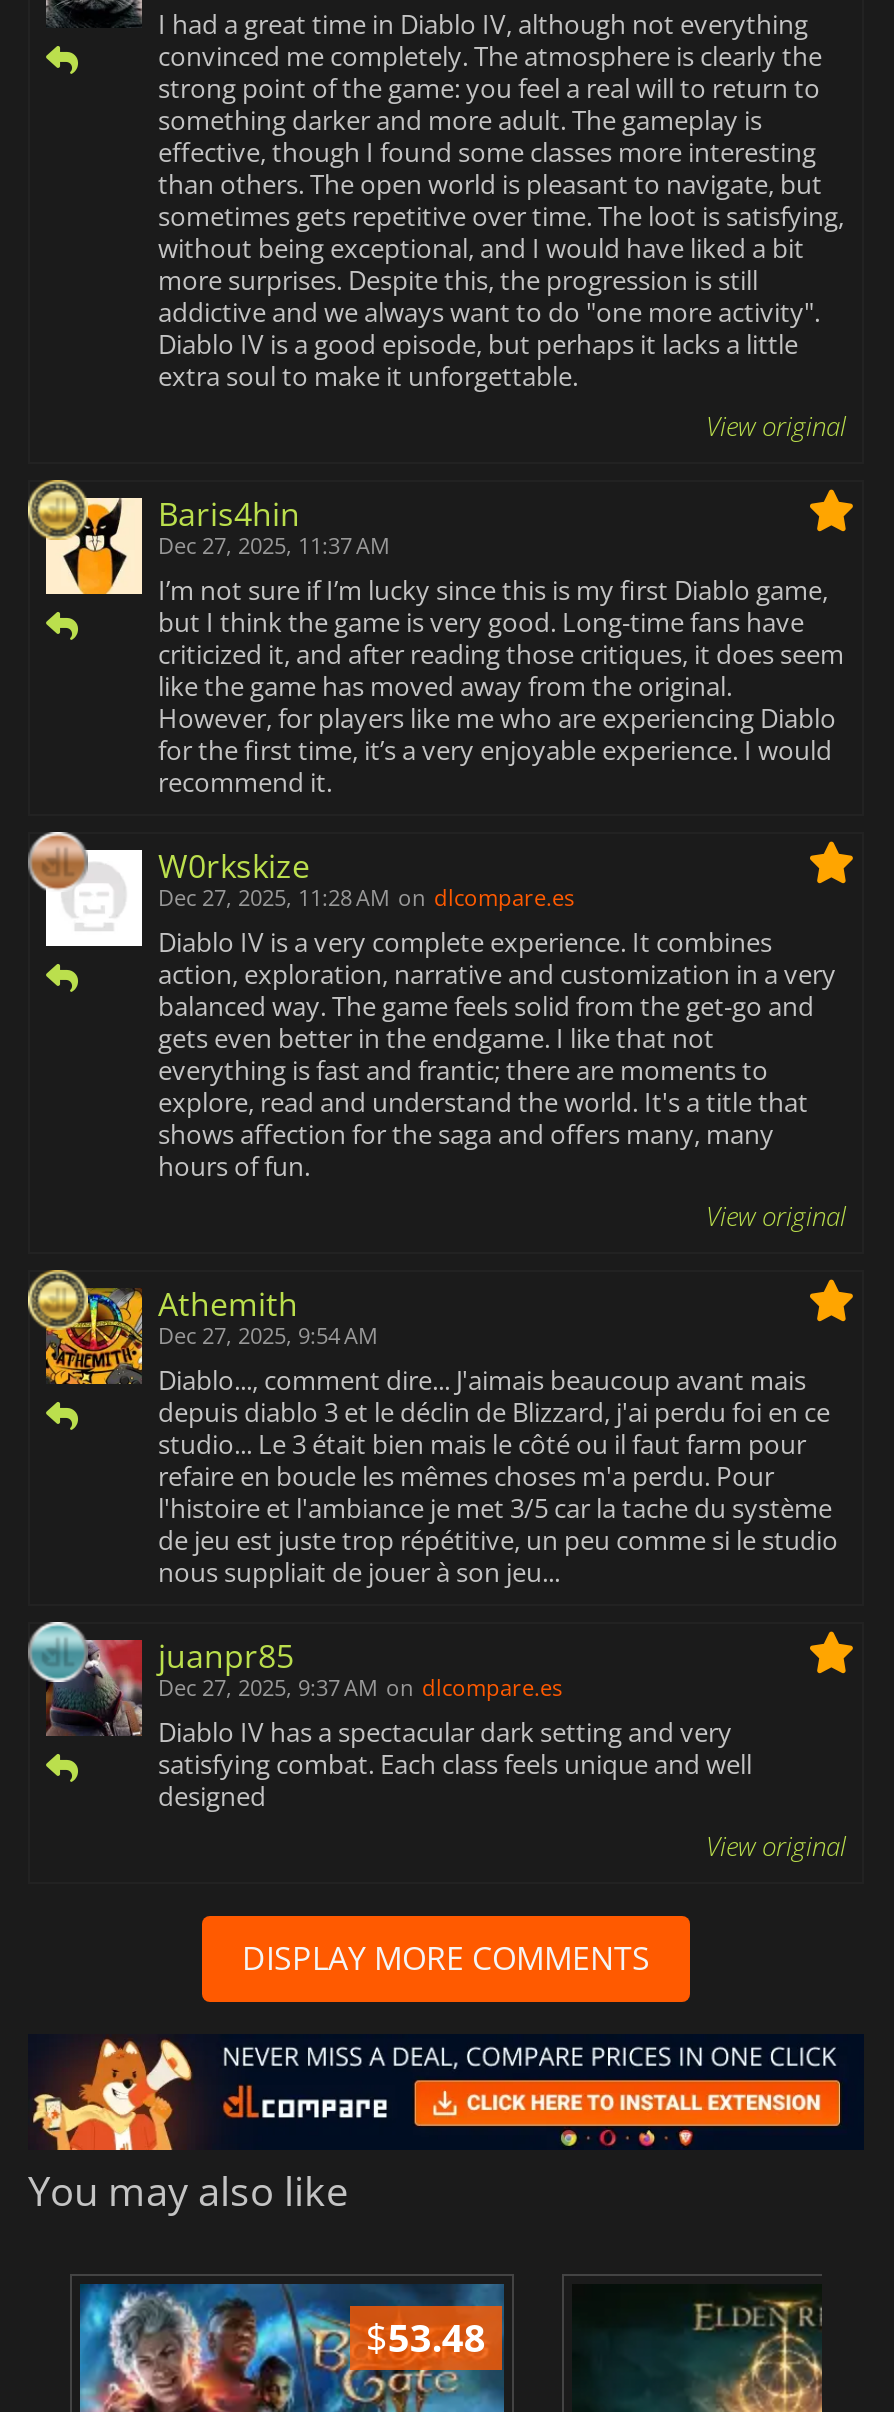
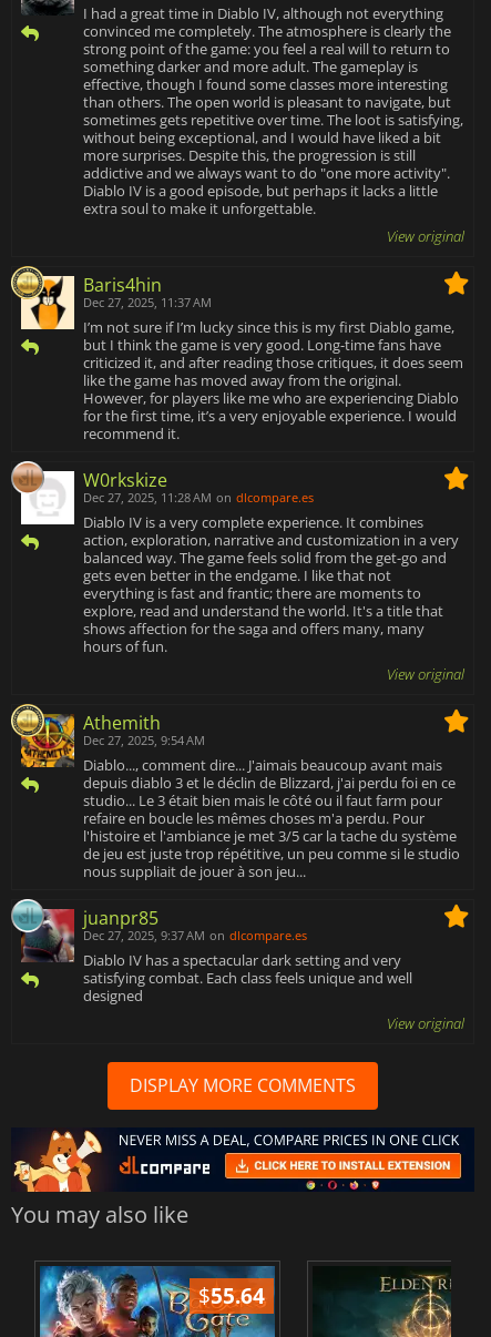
[366,2310,486,2364] $53.48 -> [198,1280,265,1310] $55.64

